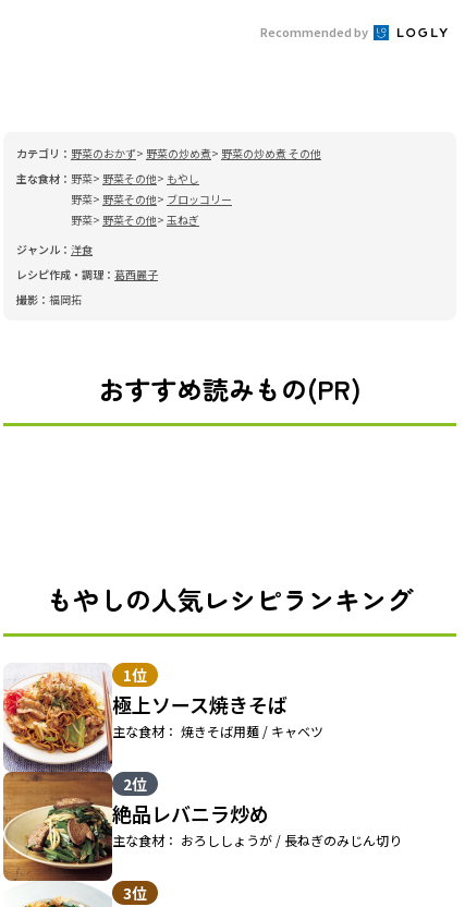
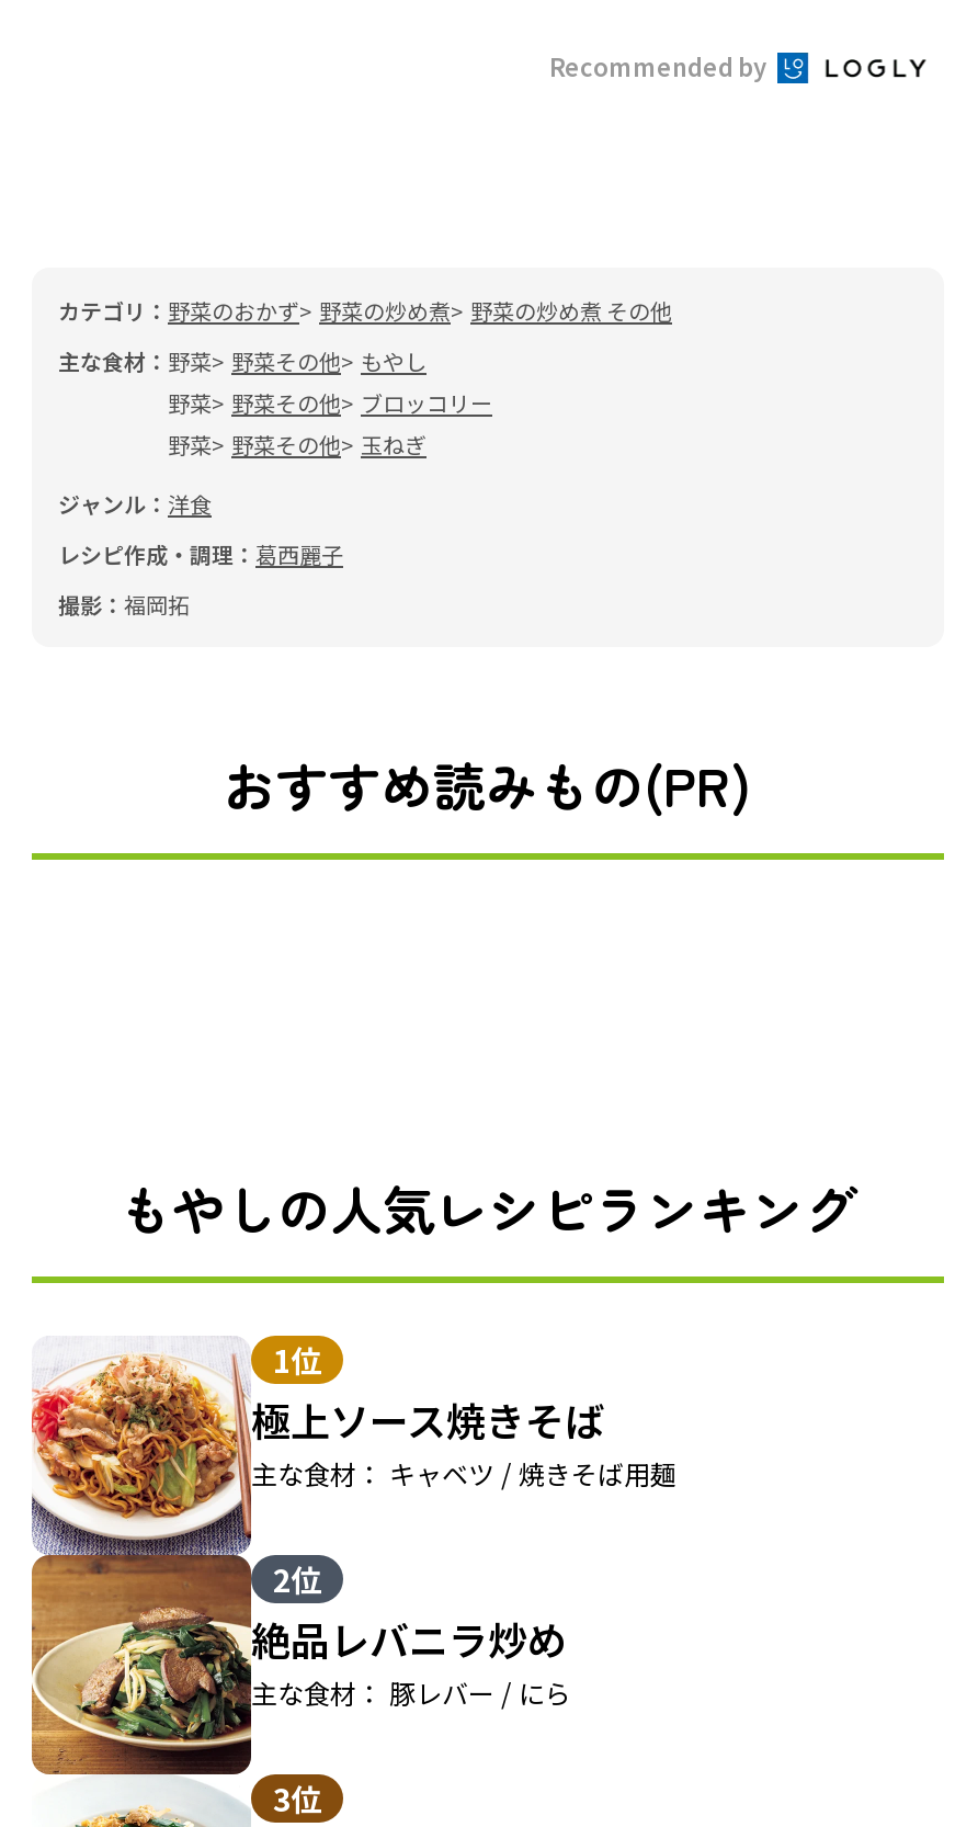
[112,722,323,740] 主な食材： 焼きそば用麺 / キャベツ -> [251,1455,676,1492] 主な食材： キャベツ / 焼きそば用麺
[112,831,402,849] 主な食材： おろししょうが / 長ねぎのみじん切り -> [251,1674,571,1711] 主な食材： 豚レバー / にら

